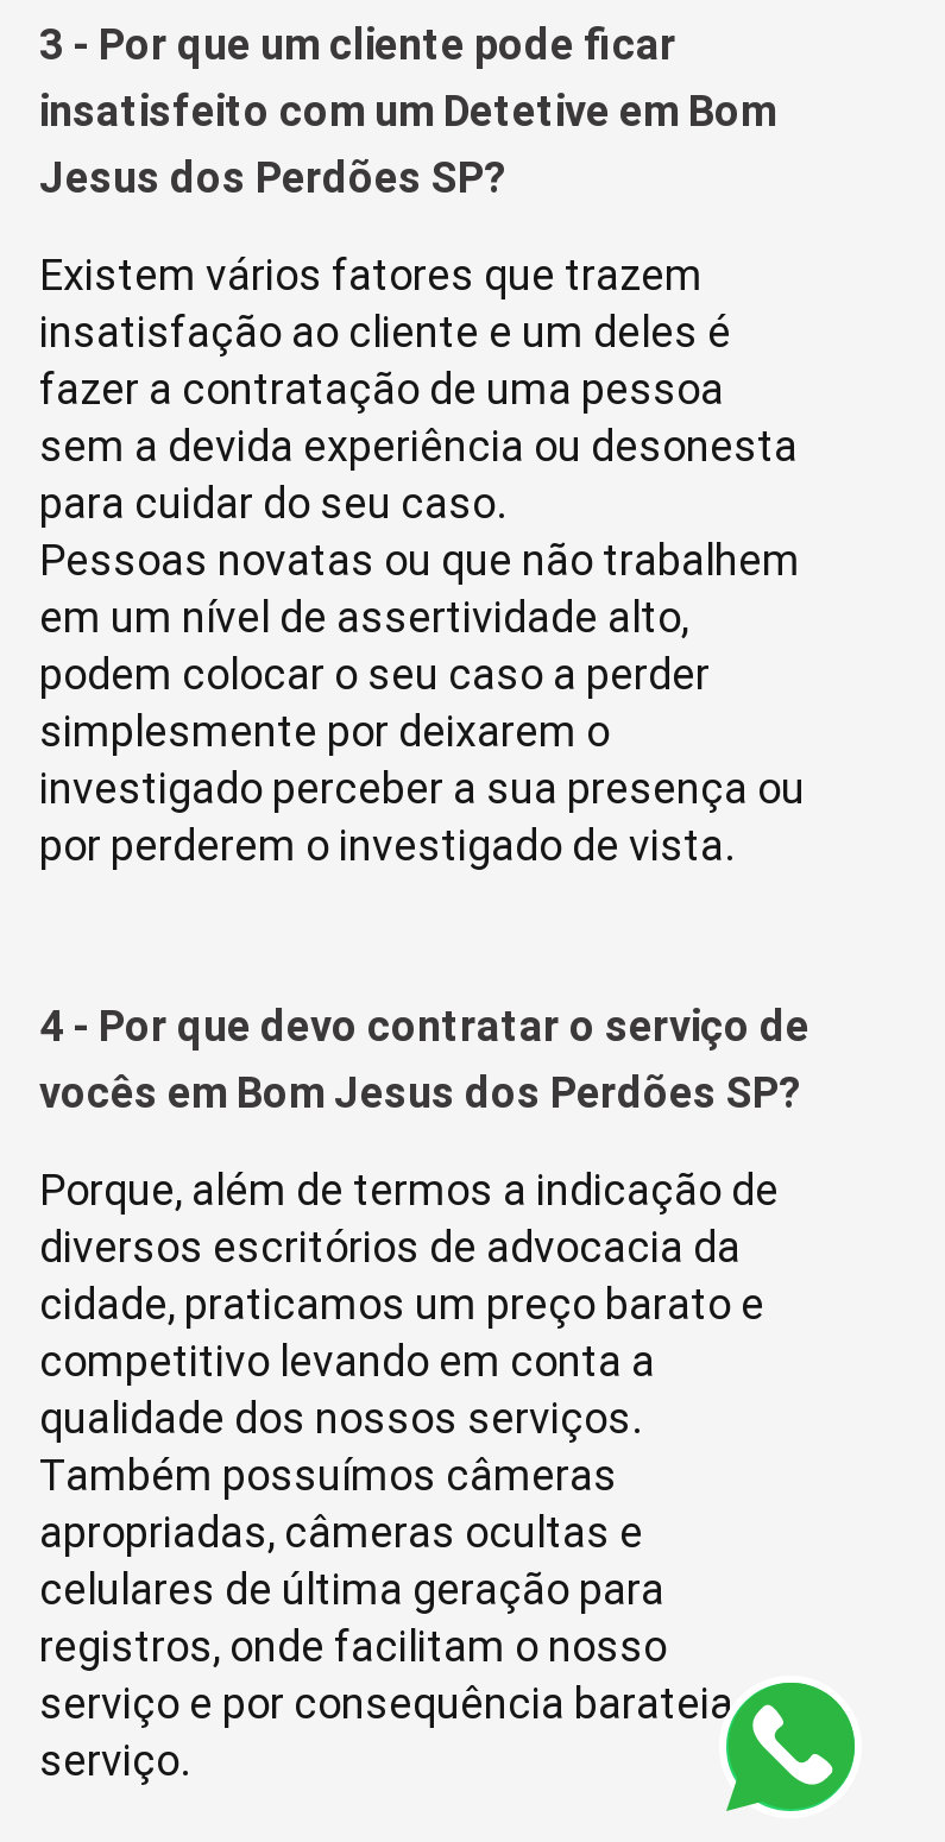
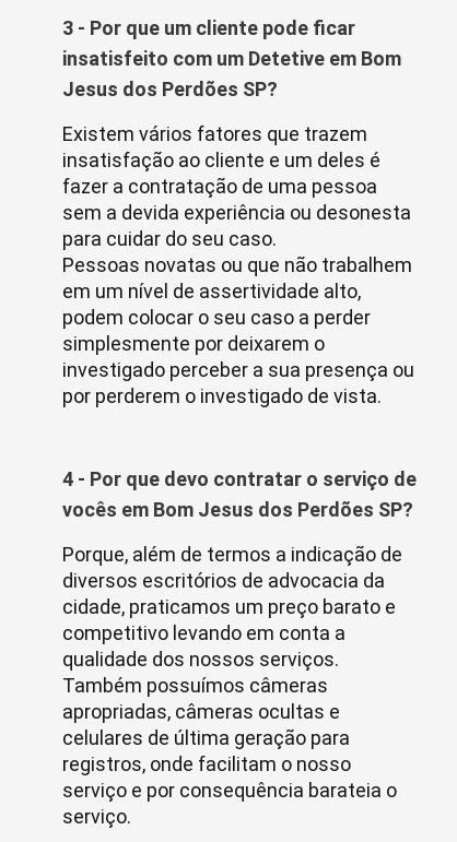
[724,1680,857,1813] [image] -> none

